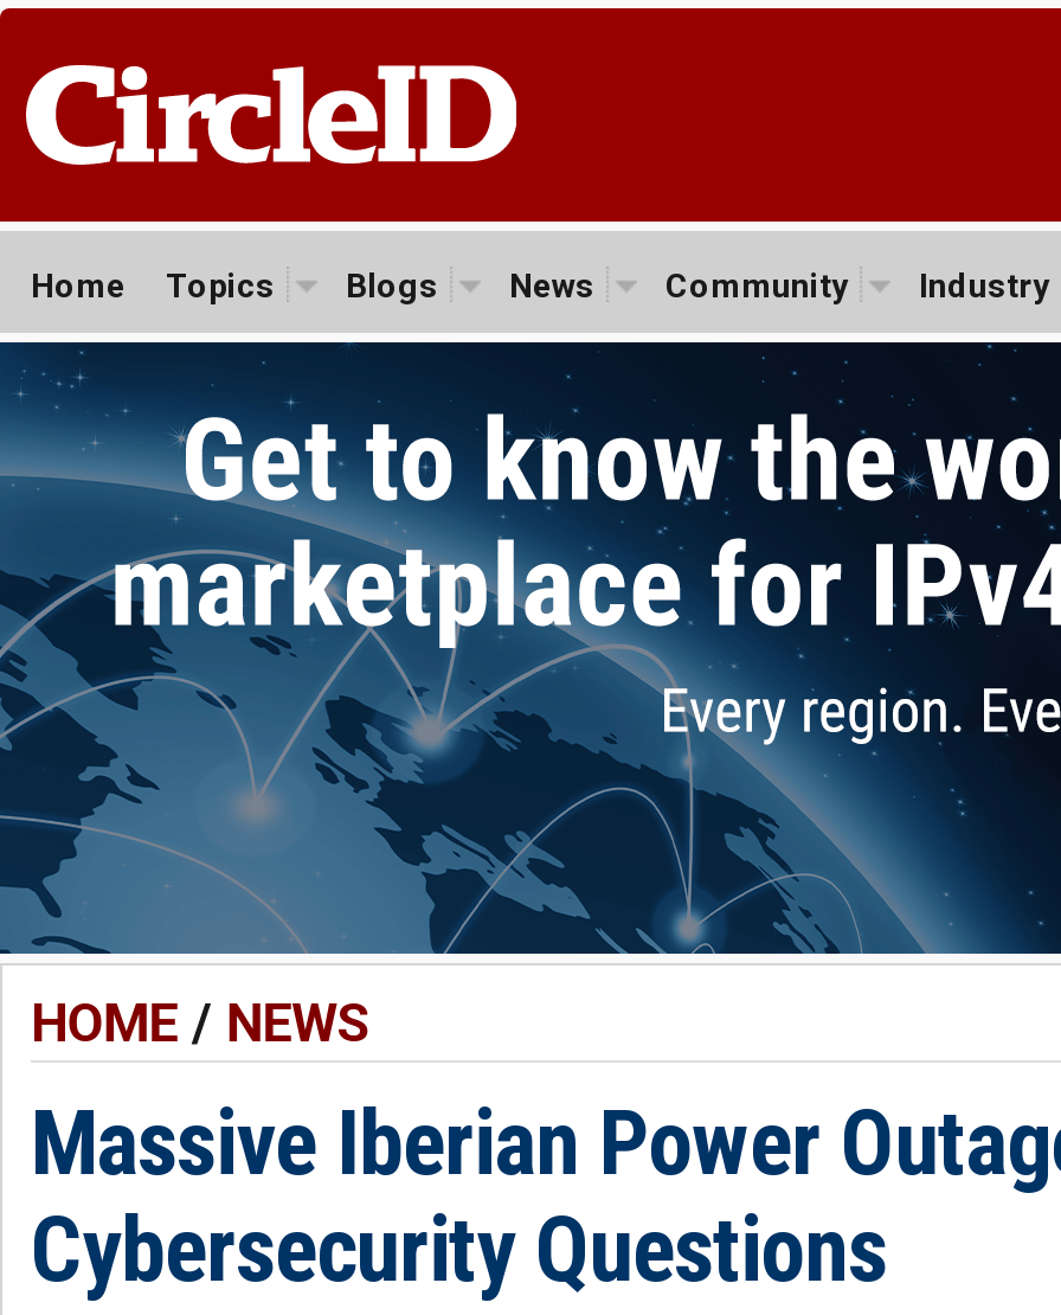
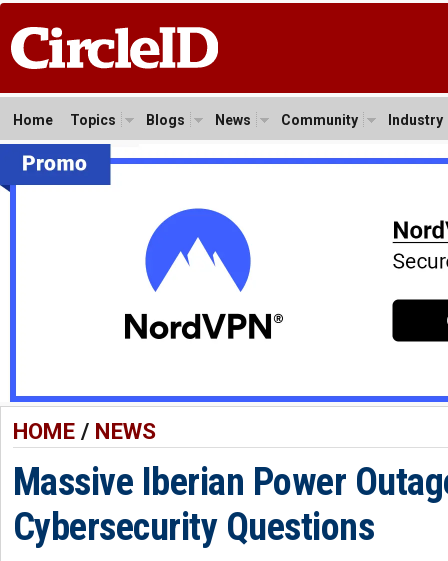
[7,340,1054,956] [image] -> [3,143,445,403] [image]

